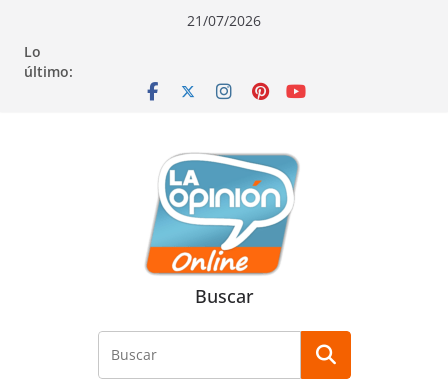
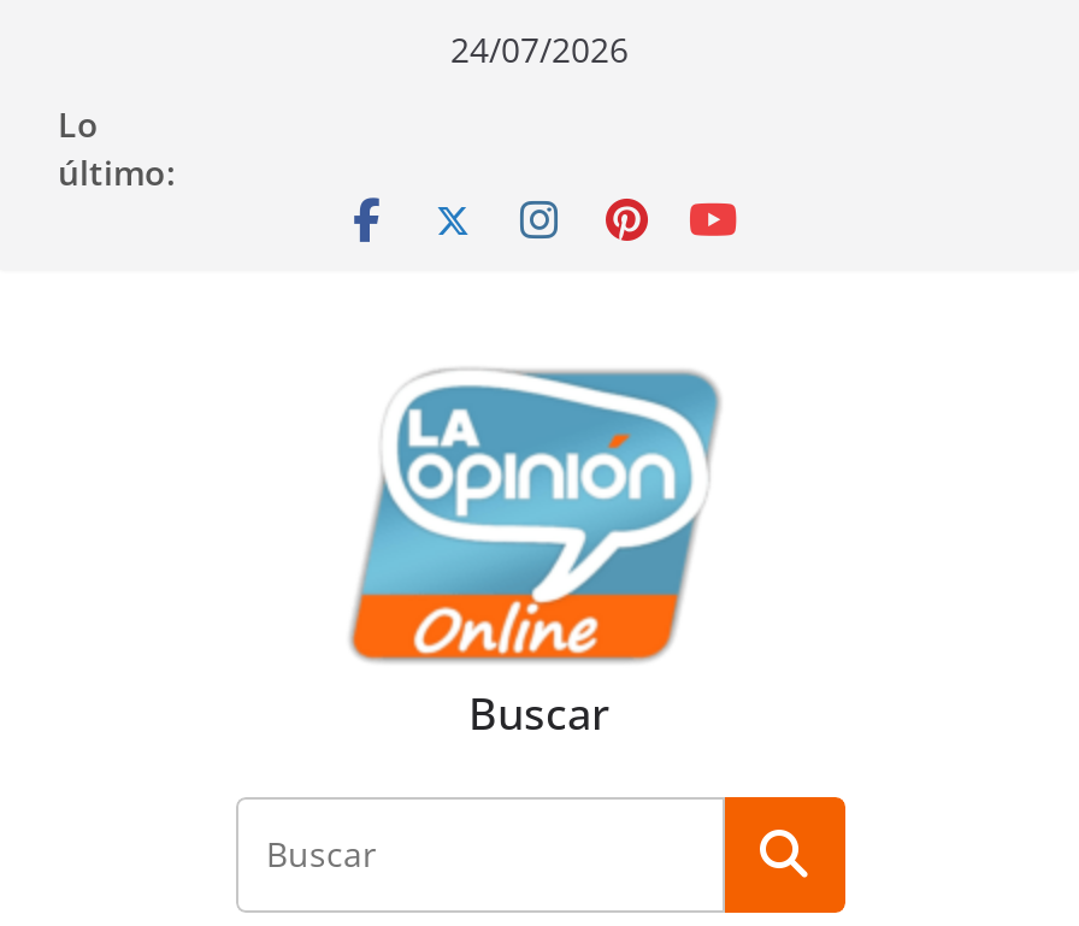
[187,11,261,30] 21/07/2026 -> [450,26,629,72] 24/07/2026

